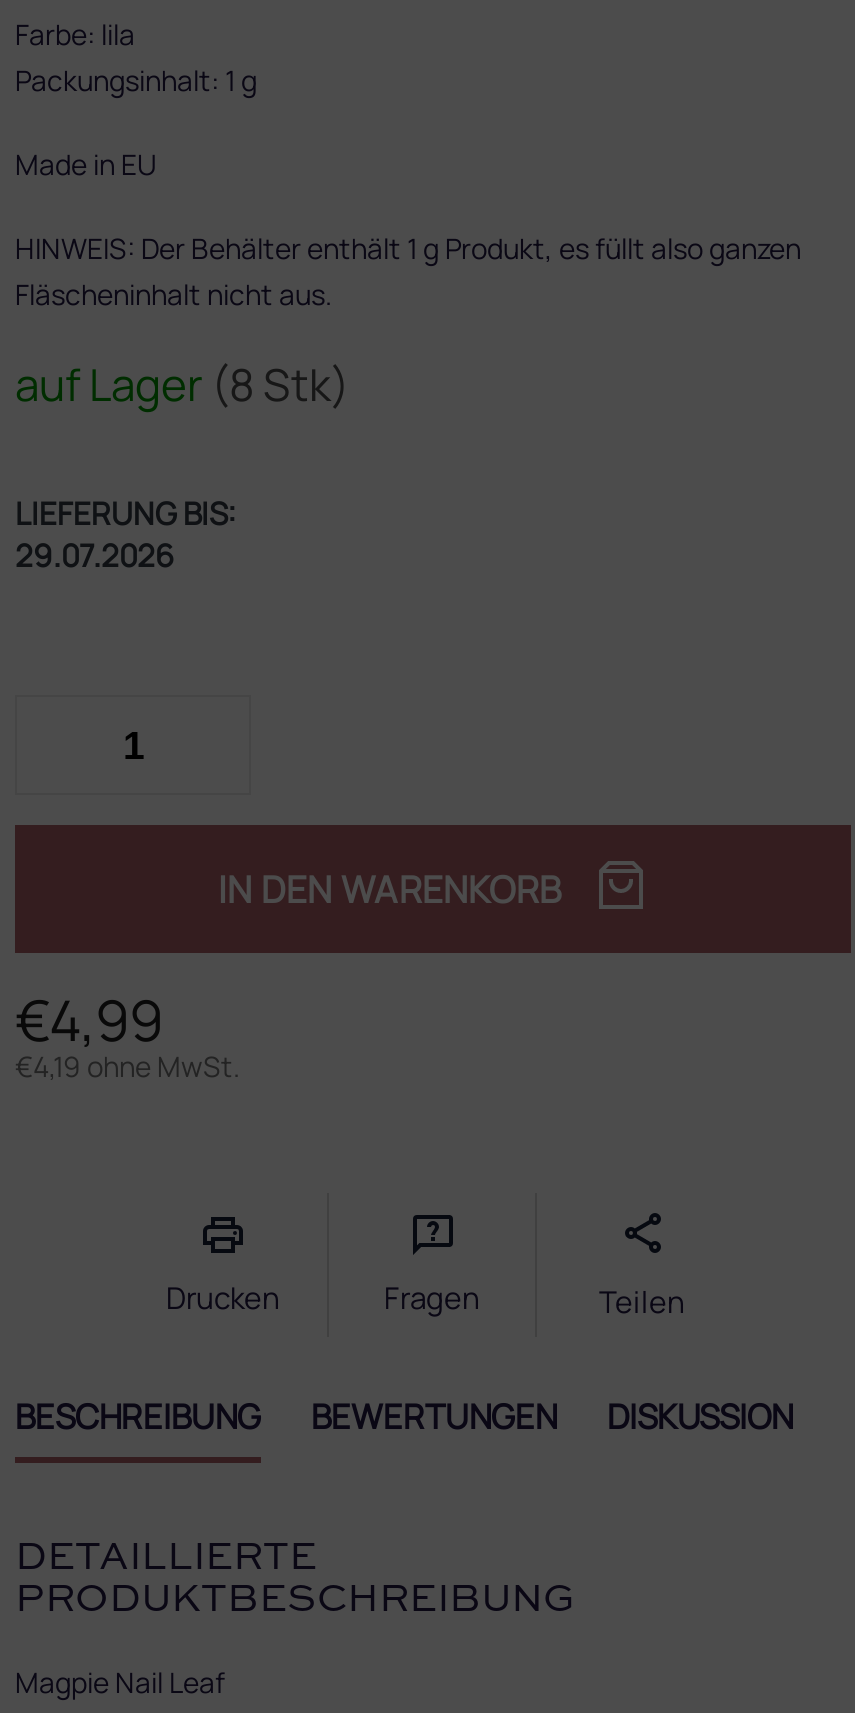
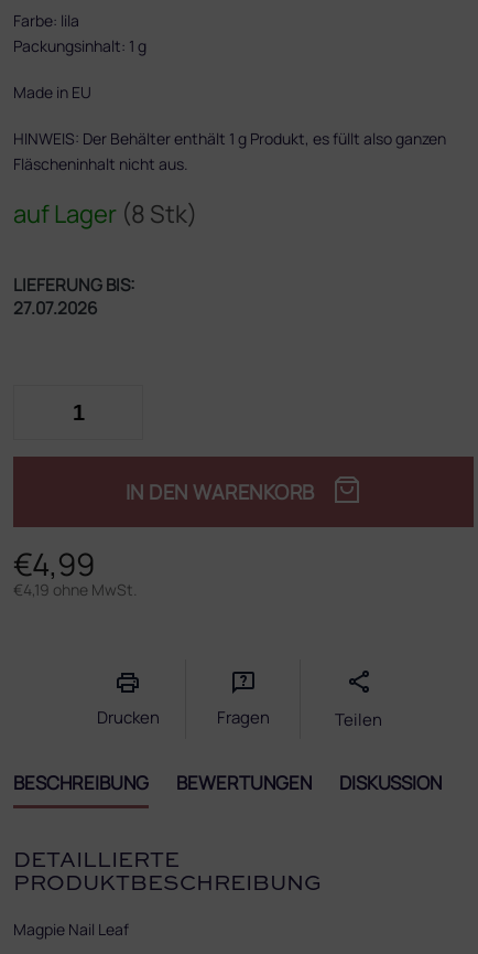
[15,534,175,576] 29.07.2026 -> [13,296,98,319] 27.07.2026

